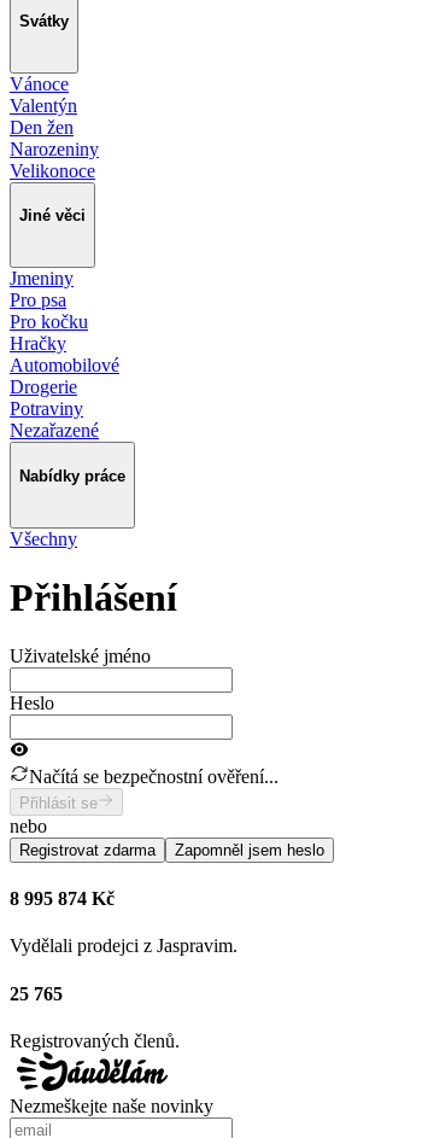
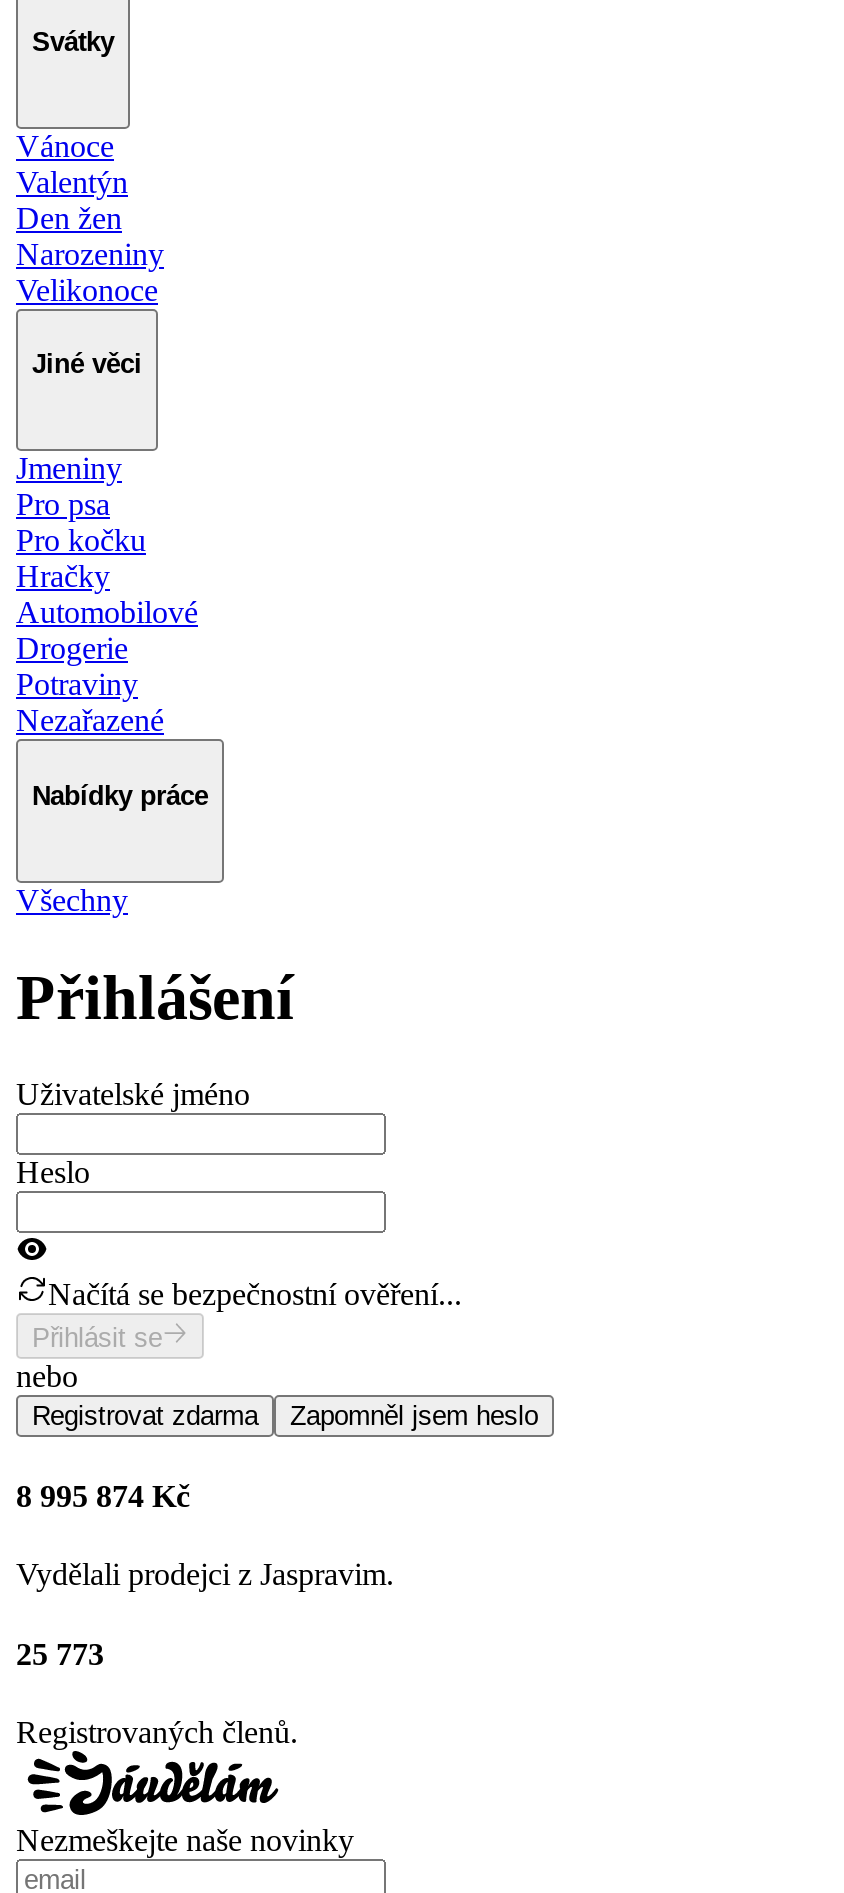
[10,983,68,1003] 25 765 -> [16,1636,112,1670] 25 773

